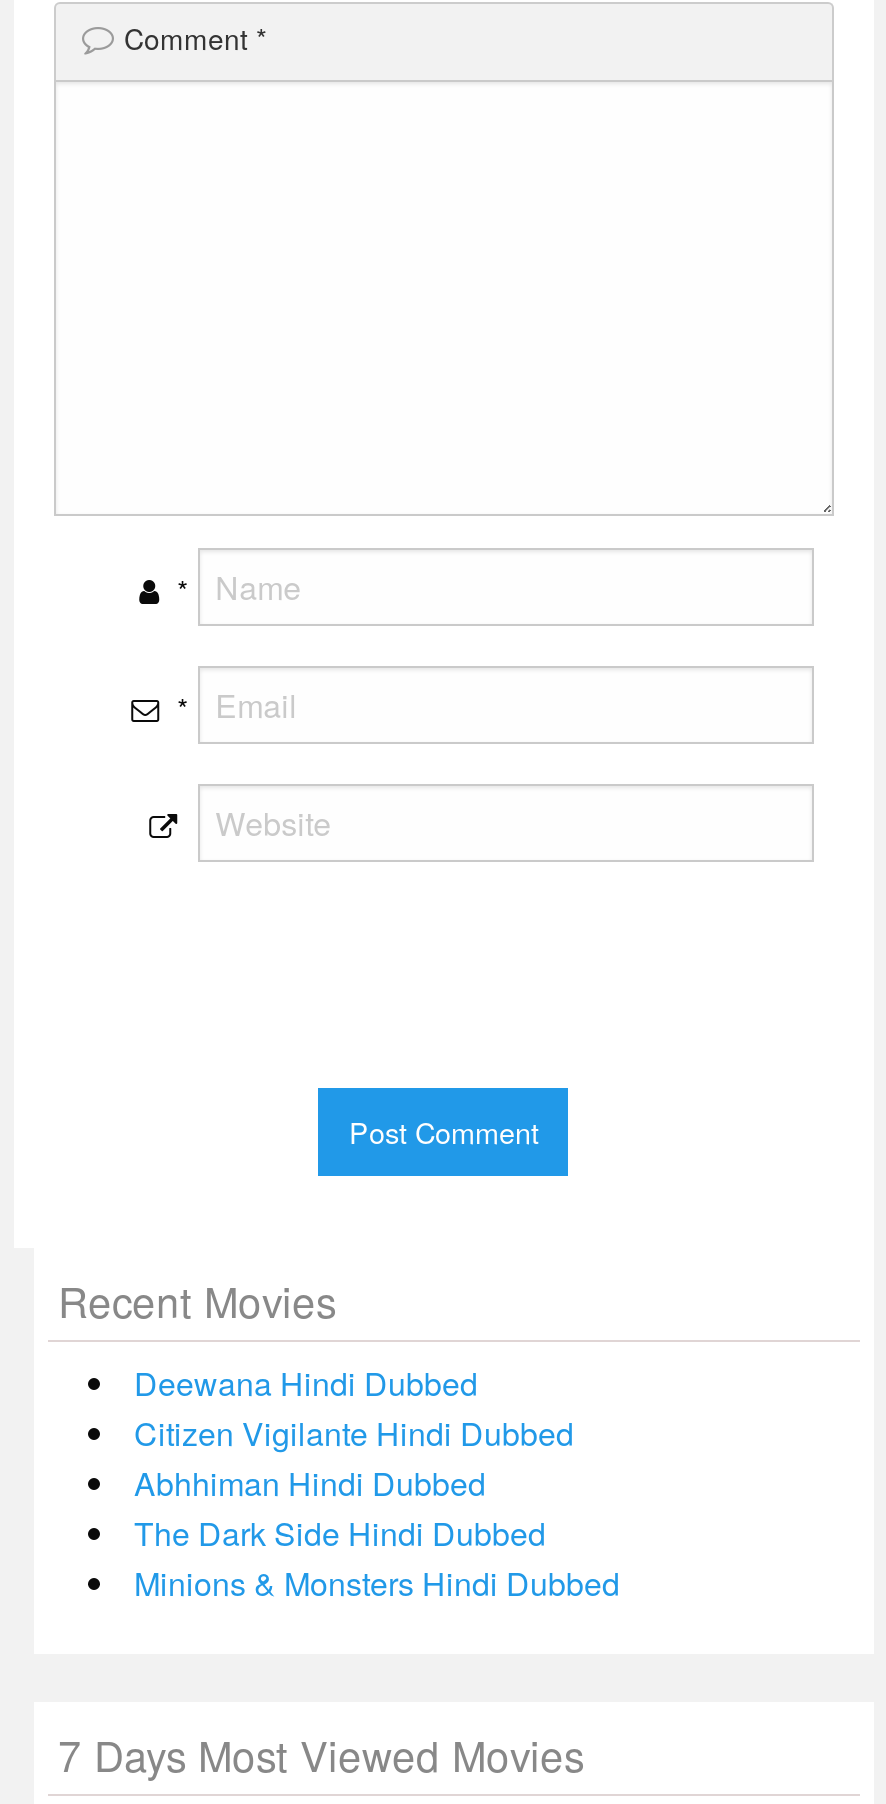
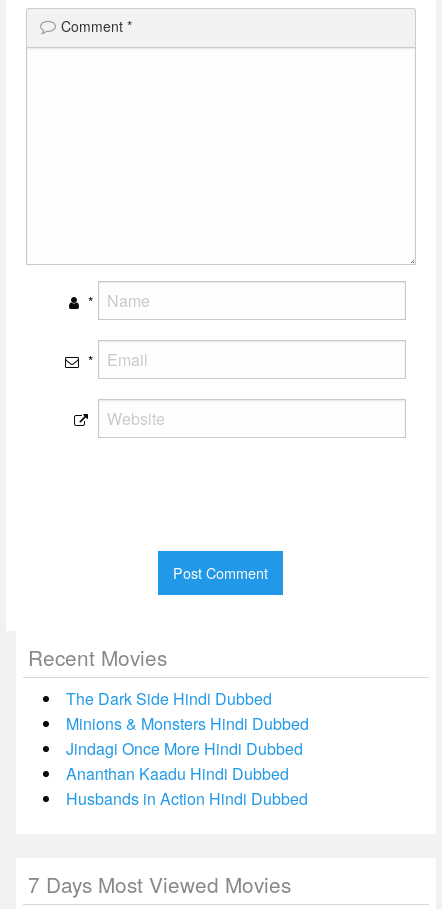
[134,1360,574,1506] Deewana Hindi Dubbed | Citizen Vigilante Hindi Dubbed | Abhhiman Hindi Dubbed -> none
moved [134,1510,620,1606] -> [66,687,309,735]: The Dark Side Hindi Dubbed | Minions & Monsters Hindi Dubbed
none -> [66,737,308,810] Jindagi Once More Hindi Dubbed | Ananthan Kaadu Hindi Dubbed | Husbands in Action Hindi Dubbed

